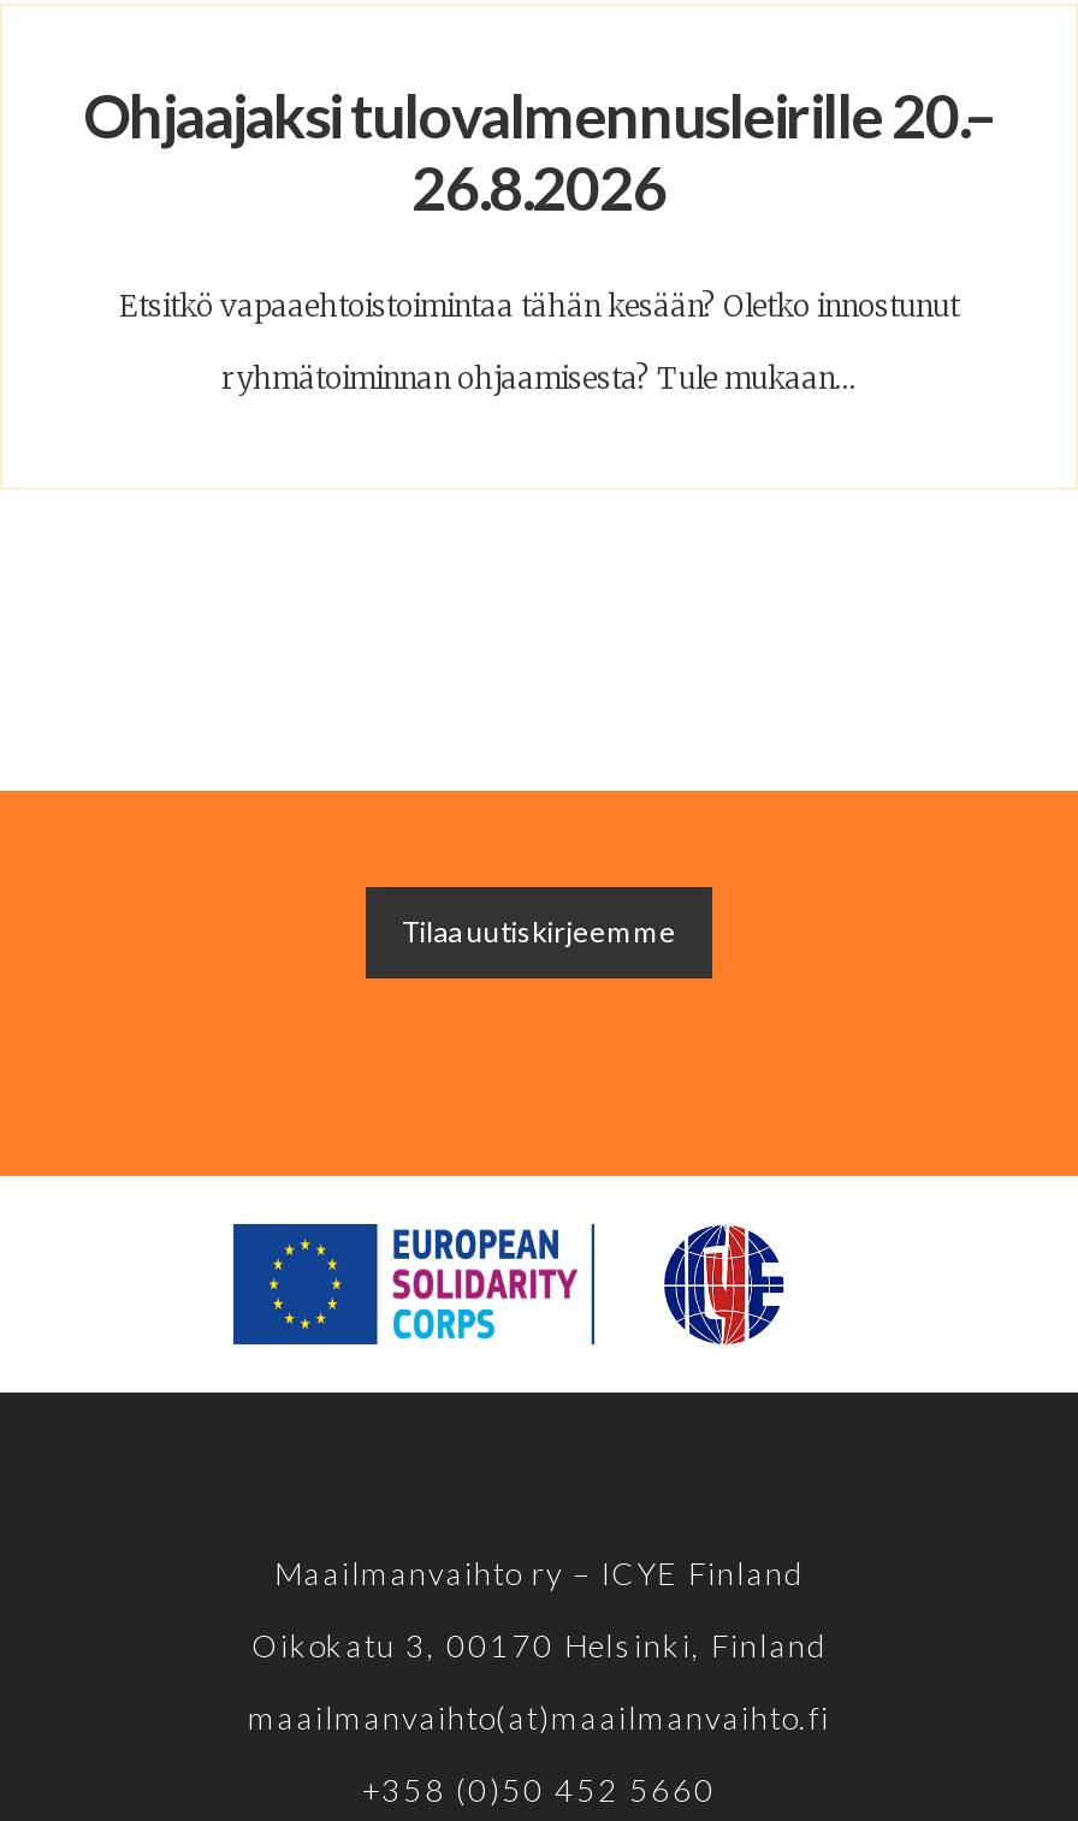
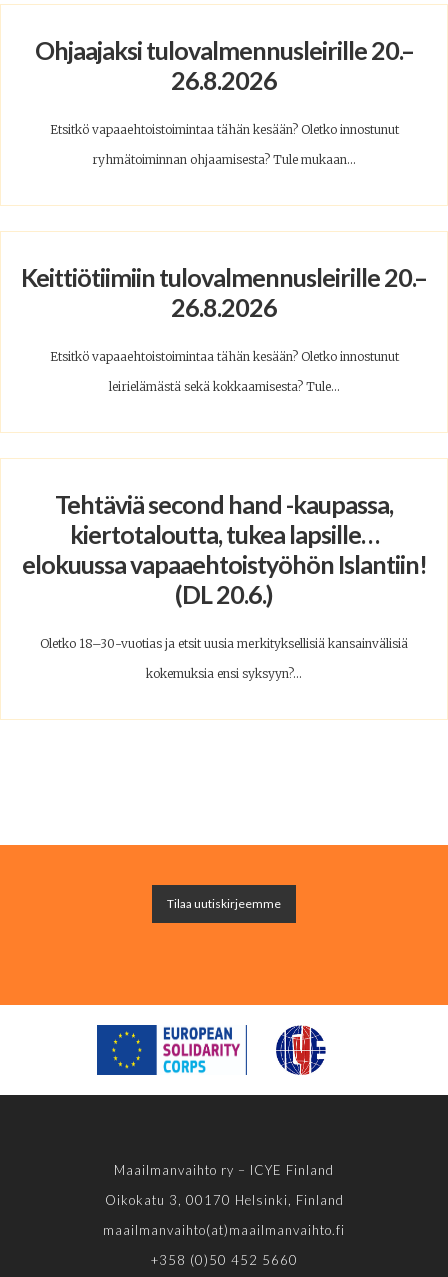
none -> [21,262,427,394] Keittiötiimiin tulovalmennusleirille 20.– | 26.8.2026 | Etsitkö vapaaehtoistoimintaa tähän kesään? Oletko innostunut | leirielämästä sekä kokkaamisesta? Tule...
none -> [21,489,426,681] Tehtäviä second hand -kaupassa, | kiertotaloutta, tukea lapsille… | elokuussa vapaaehtoistyöhön Islantiin! | (DL 20.6.) | Oletko 18–30-vuotias ja etsit uusia merkityksellisiä kansainvälisiä | kokemuksia ensi syksyyn?...

